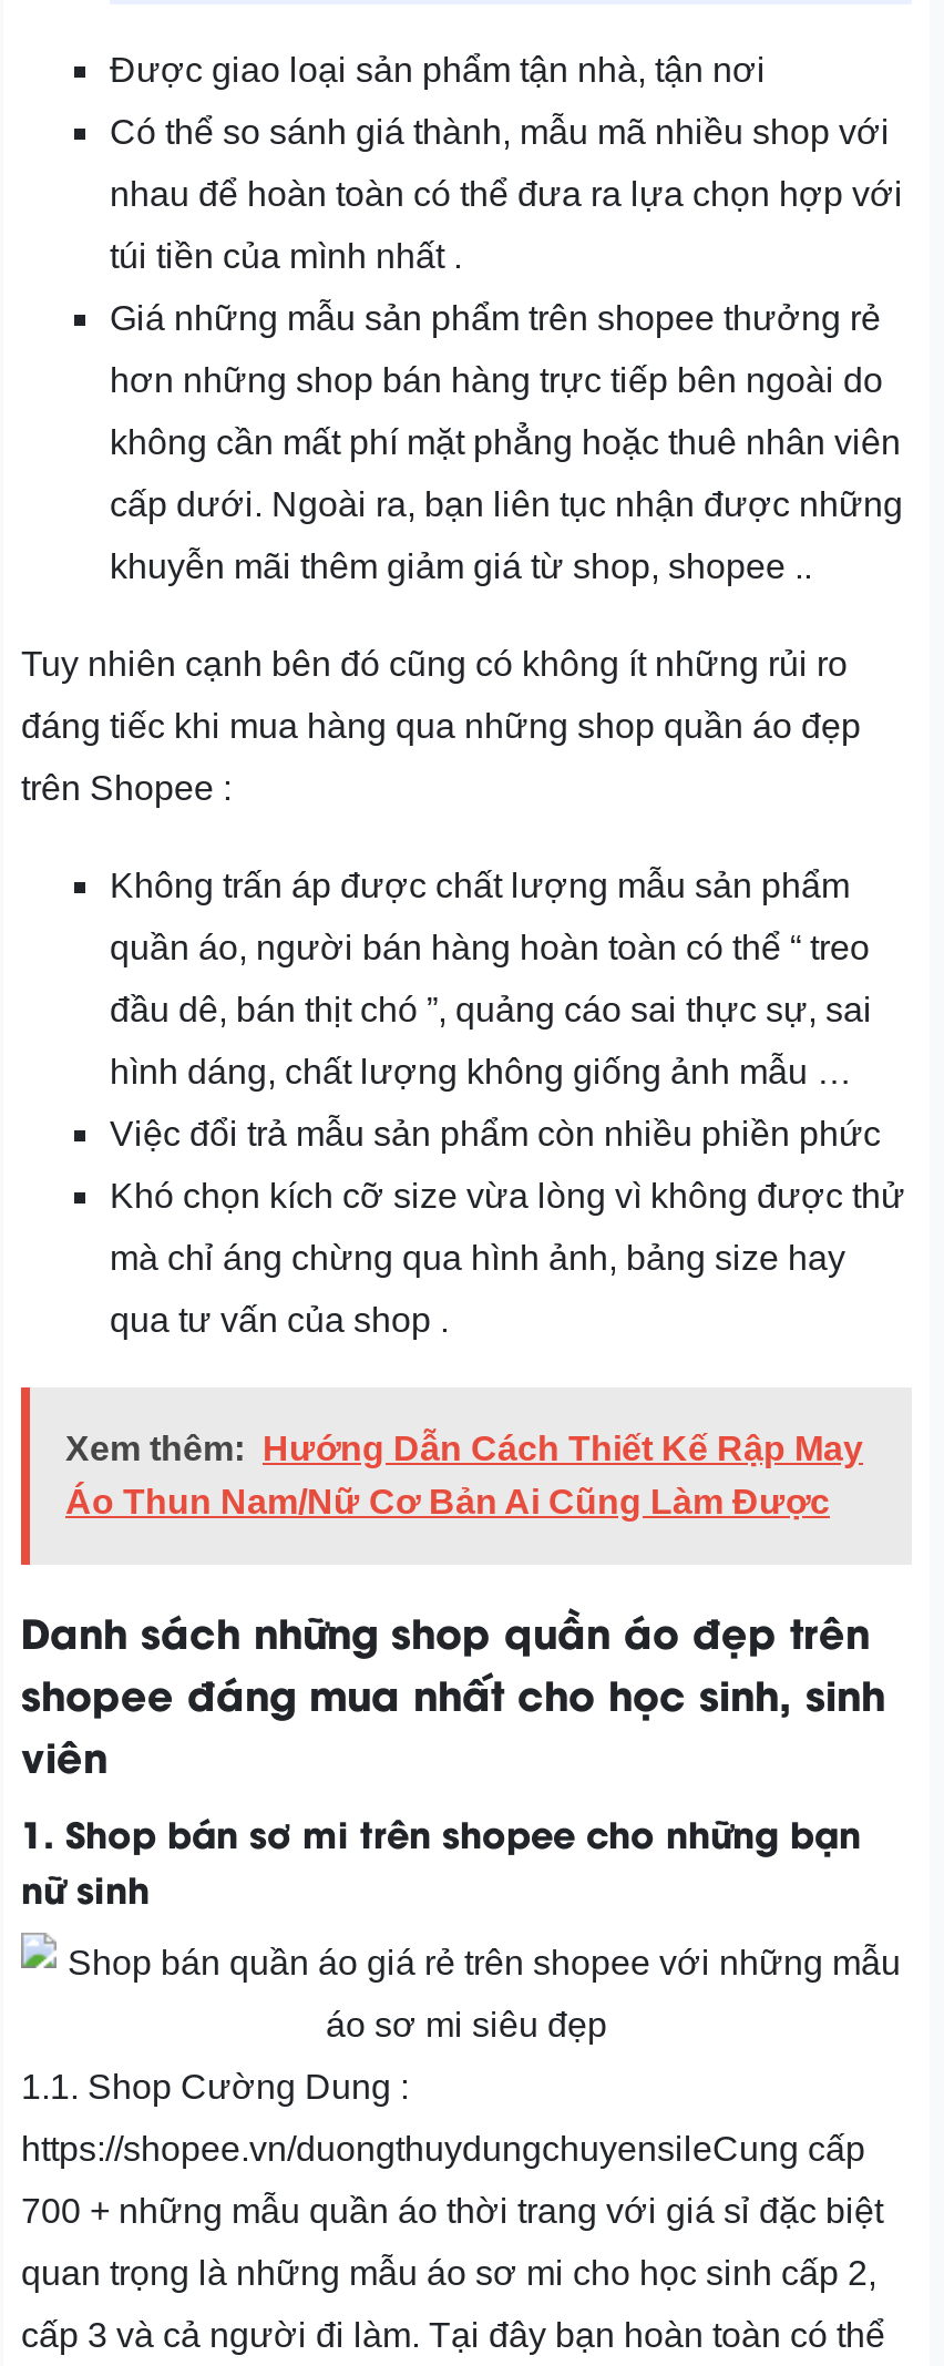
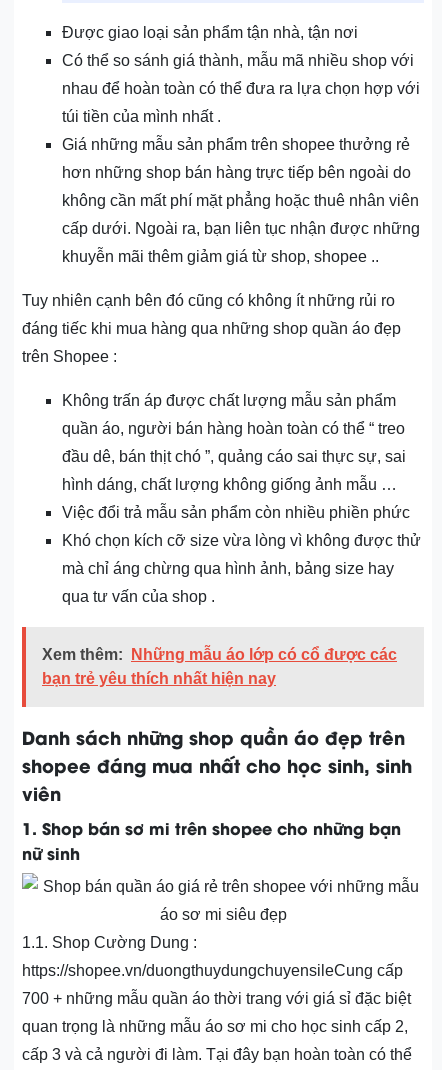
[65,1430,863,1521] Xem thêm: Hướng Dẫn Cách Thiết Kế Rập May | Áo Thun Nam/Nữ Cơ Bản Ai Cũng Làm Được -> [42,646,397,687] Xem thêm: Những mẫu áo lớp có cổ được các | bạn trẻ yêu thích nhất hiện nay

